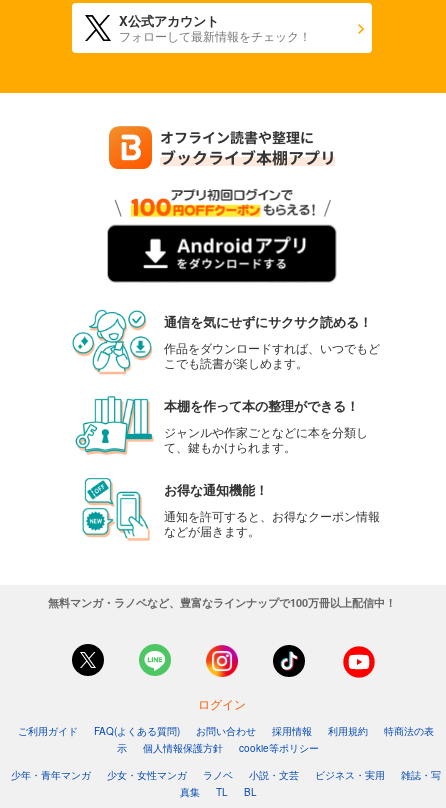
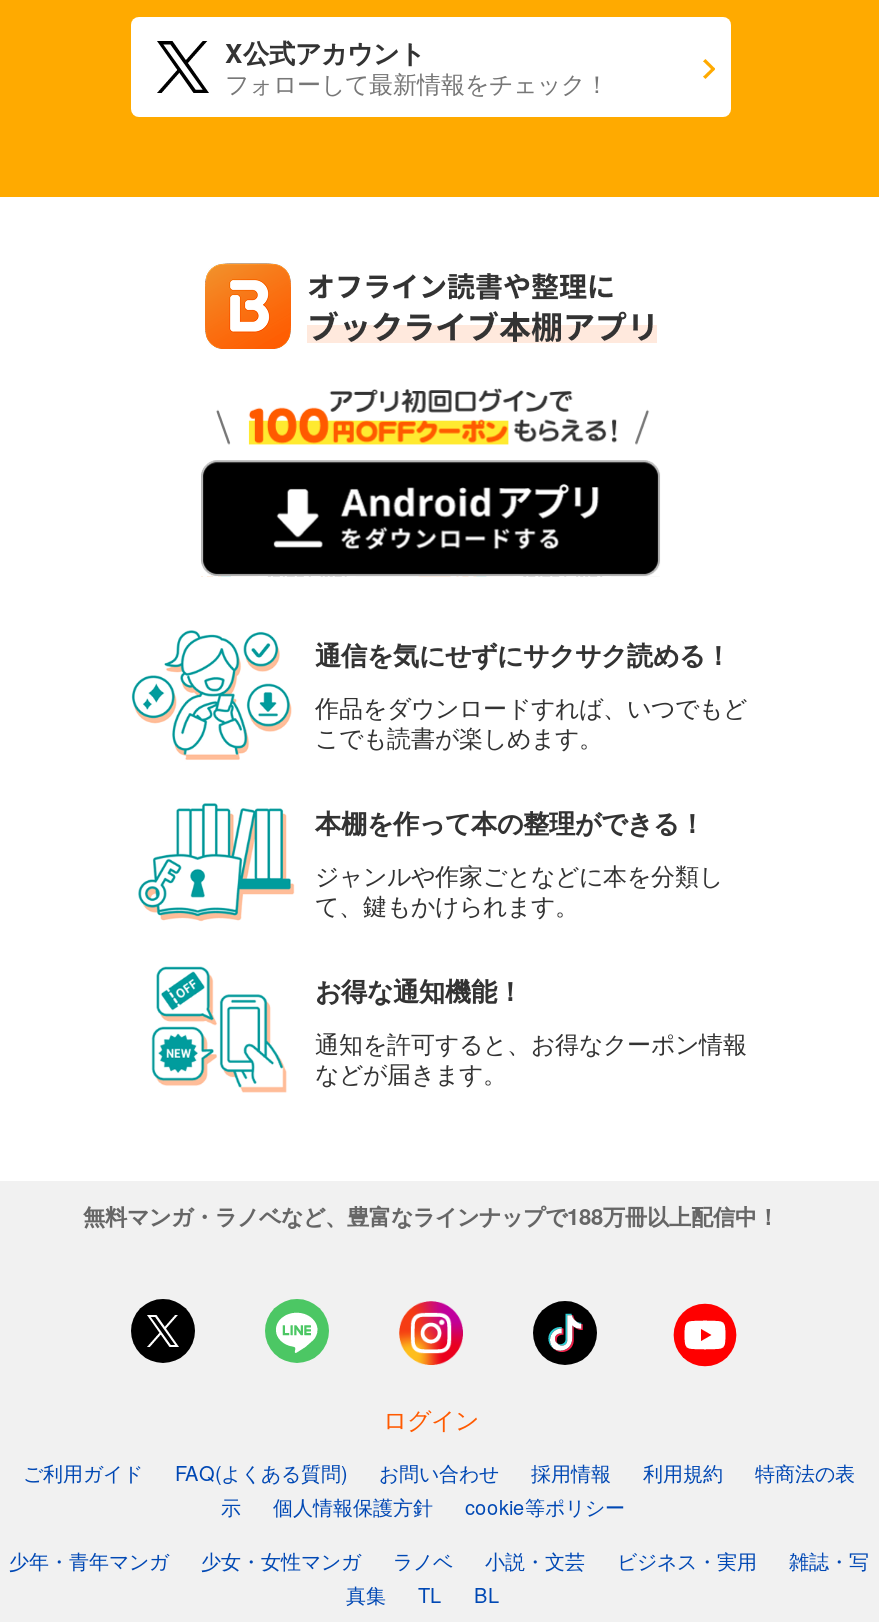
[48,595,396,610] 無料マンガ・ラノベなど、豊富なラインナップで100万冊以上配信中！ -> [83,1202,779,1232] 無料マンガ・ラノベなど、豊富なラインナップで188万冊以上配信中！

